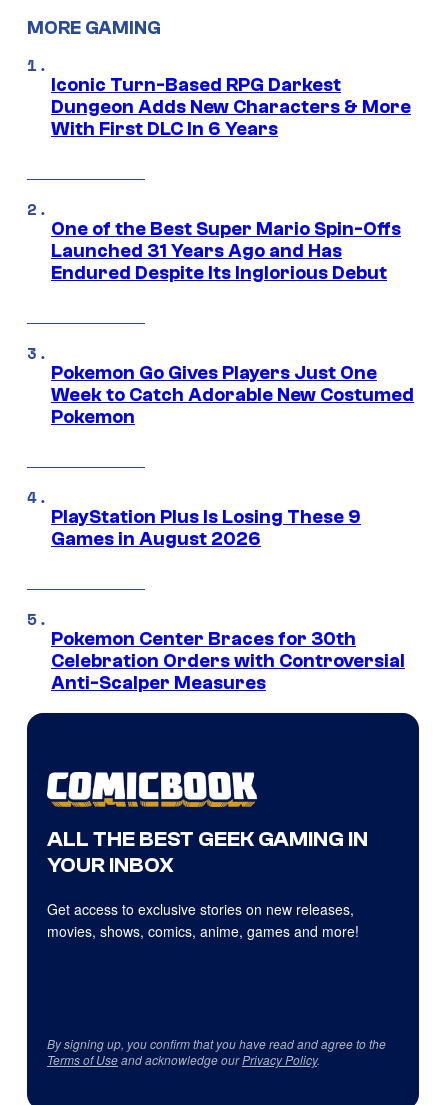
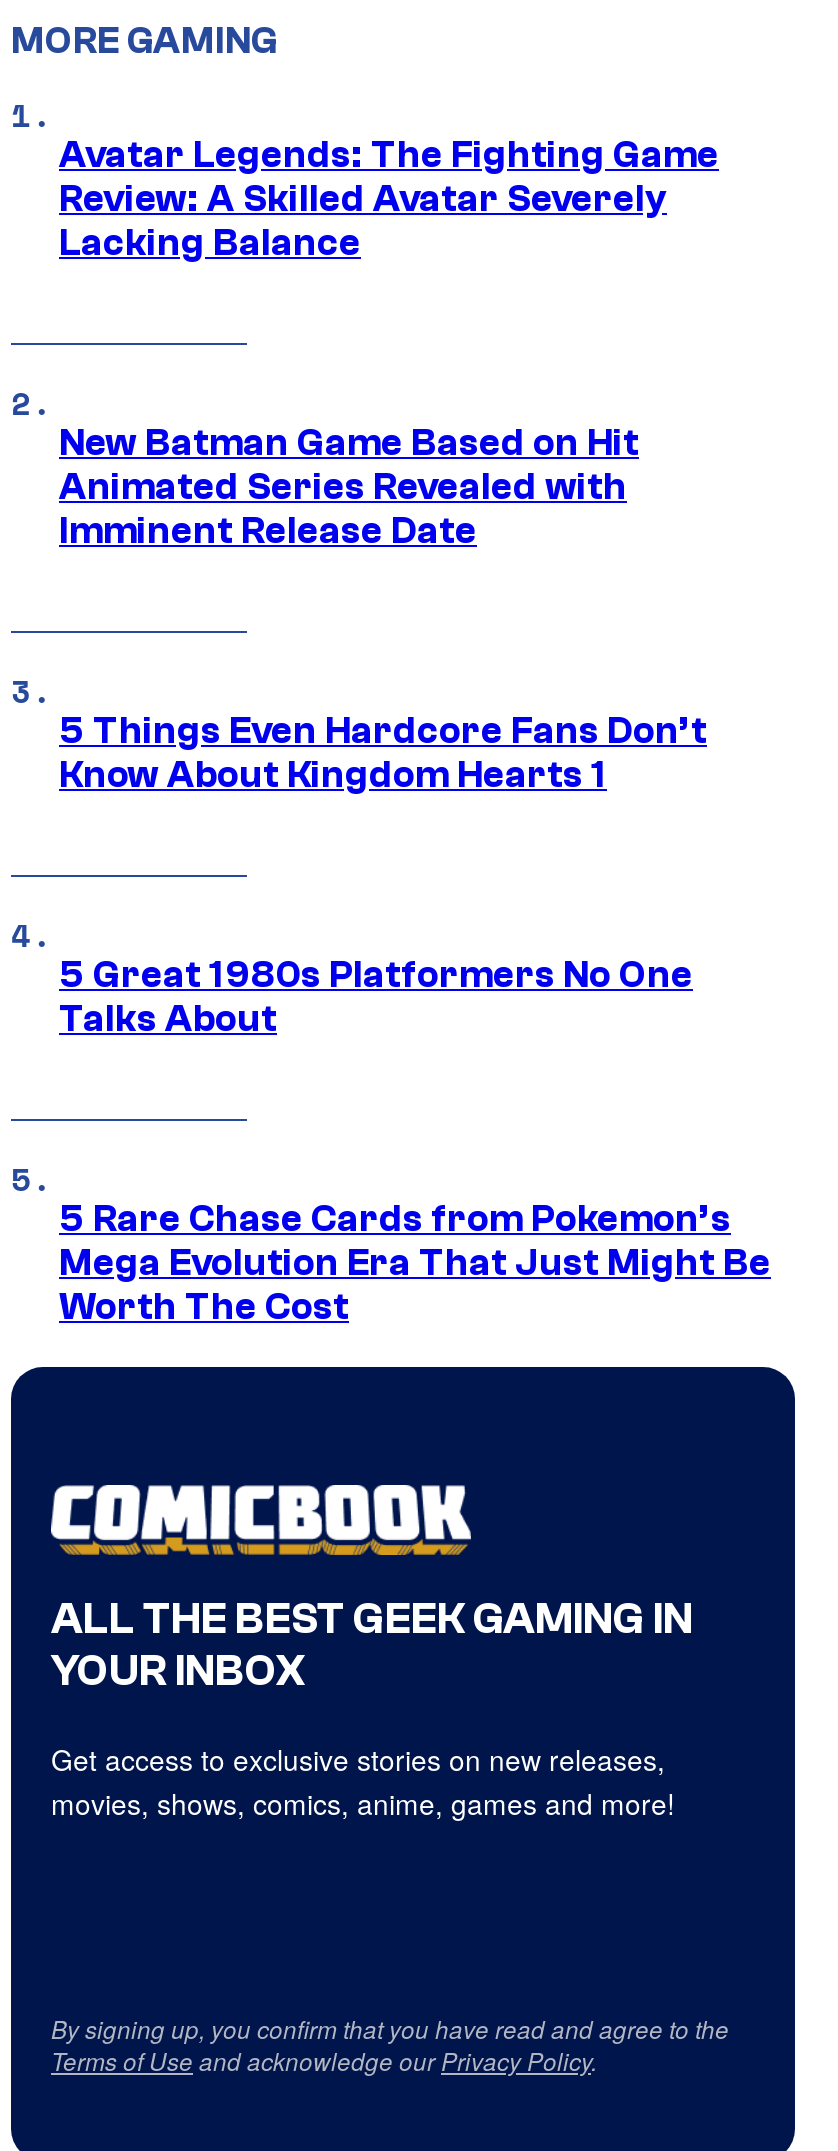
[51,74,411,140] Iconic Turn-Based RPG Darkest | Dungeon Adds New Characters & More | With First DLC In 6 Years -> [59,133,719,265] Avatar Legends: The Fighting Game | Review: A Skilled Avatar Severely | Lacking Balance
[51,218,401,284] One of the Best Super Mario Spin-Offs | Launched 31 Years Ago and Has | Endured Despite Its Inglorious Debut -> [59,421,639,553] New Batman Game Based on Hit | Animated Series Revealed with | Imminent Release Date
[51,362,414,428] Pokemon Go Gives Players Just One | Week to Catch Adorable New Costumed | Pokemon -> [59,709,707,797] 5 Things Even Hardcore Fans Don’t | Know About Kingdom Hearts 1
[51,506,361,550] PlayStation Plus Is Losing These 9 | Games in August 2026 -> [59,953,693,1041] 5 Great 1980s Platformers No One | Talks About
[51,628,405,694] Pokemon Center Braces for 30th | Celebration Orders with Controversial | Anti-Scalper Measures -> [59,1197,771,1329] 5 Rare Chase Cards from Pokemon’s | Mega Evolution Era That Just Might Be | Worth The Cost

